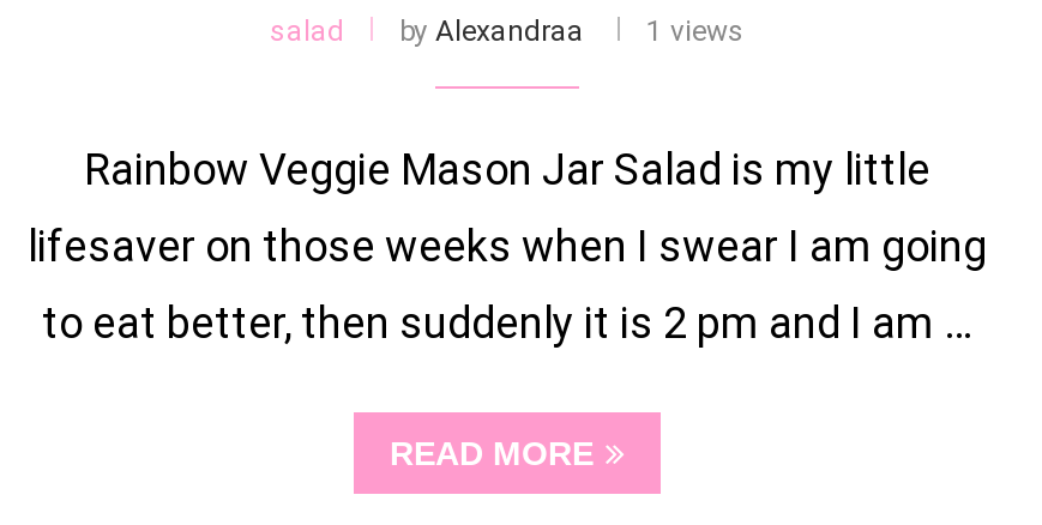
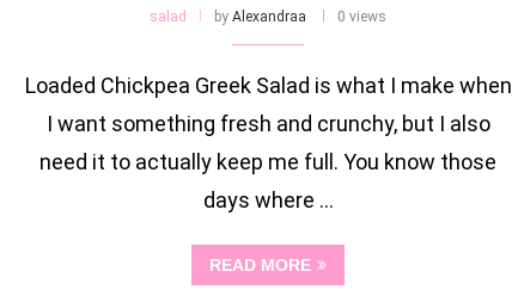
[28,15,987,348] 1 views | Rainbow Veggie Mason Jar Salad is my little | lifesaver on those weeks when I swear I am going | to eat better, then suddenly it is 2 pm and I am … -> [25,9,511,213] 0 views | Loaded Chickpea Greek Salad is what I make when | I want something fresh and crunchy, but I also | need it to actually keep me full. You know those | days where …

